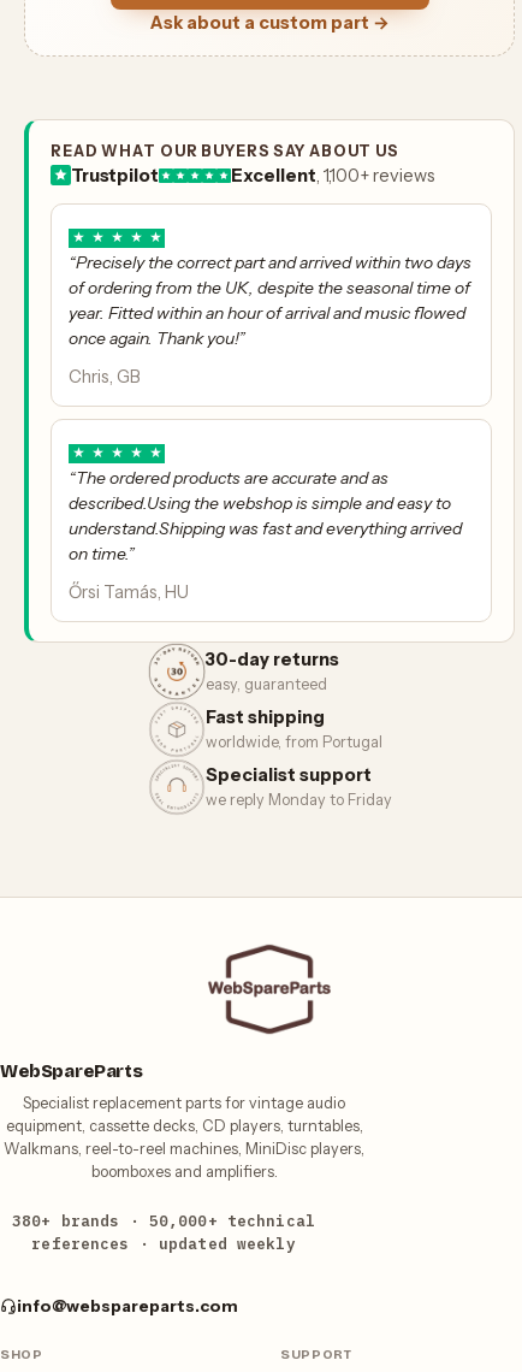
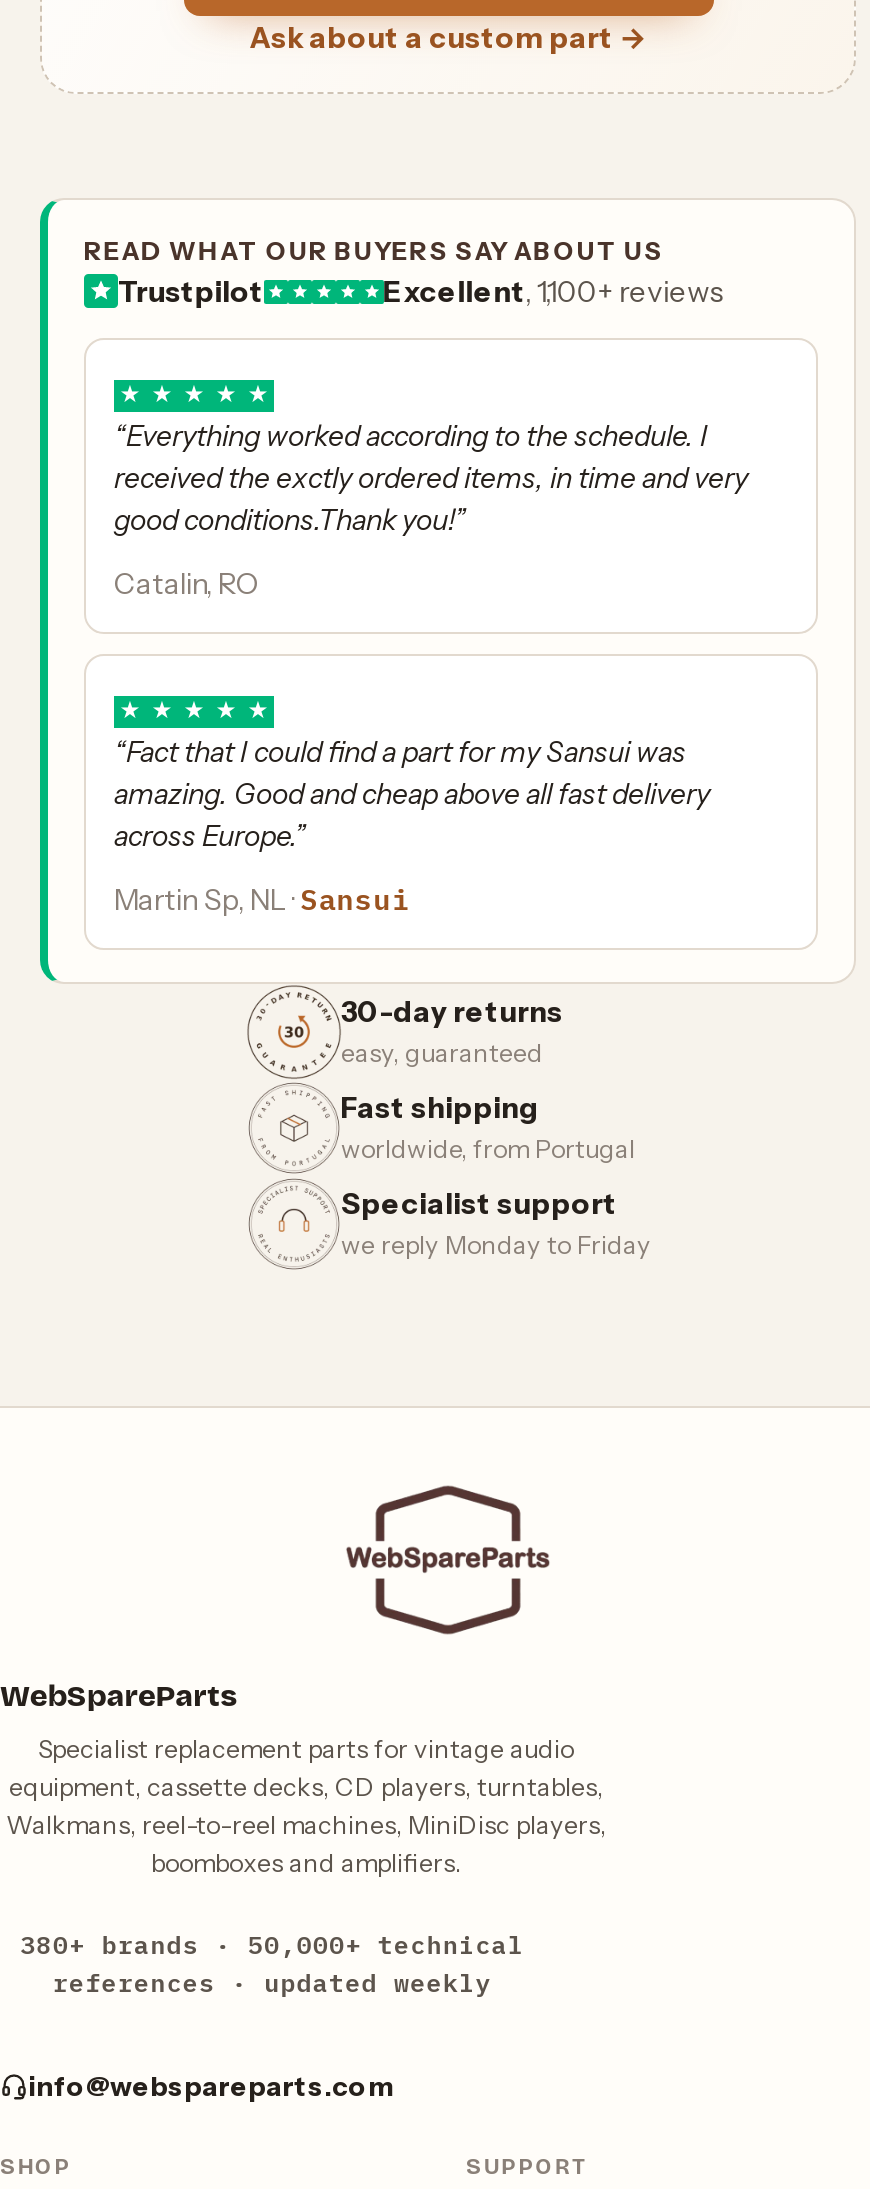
[69,252,471,349] “Precisely the correct part and arrived within two days | of ordering from the UK, despite the seasonal time of | year. Fitted within an hour of arrival and music flowed | once again. Thank you!” -> [114,418,748,538] “Everything worked according to the schedule. I | received the exctly ordered items, in time and very | good conditions.Thank you!”
[69,366,141,388] Chris, GB -> [114,566,260,602] Catalin, RO
[69,467,462,564] “The ordered products are accurate and as | described.Using the webshop is simple and easy to | understand.Shipping was fast and everything arrived | on time.” -> [114,734,710,854] “Fact that I could find a part for my Sansui was | amazing. Good and cheap above all fast delivery | across Europe.”
[69,581,189,603] Őrsi Tamás, HU -> [114,880,410,918] Martin Sp, NL · Sansui

